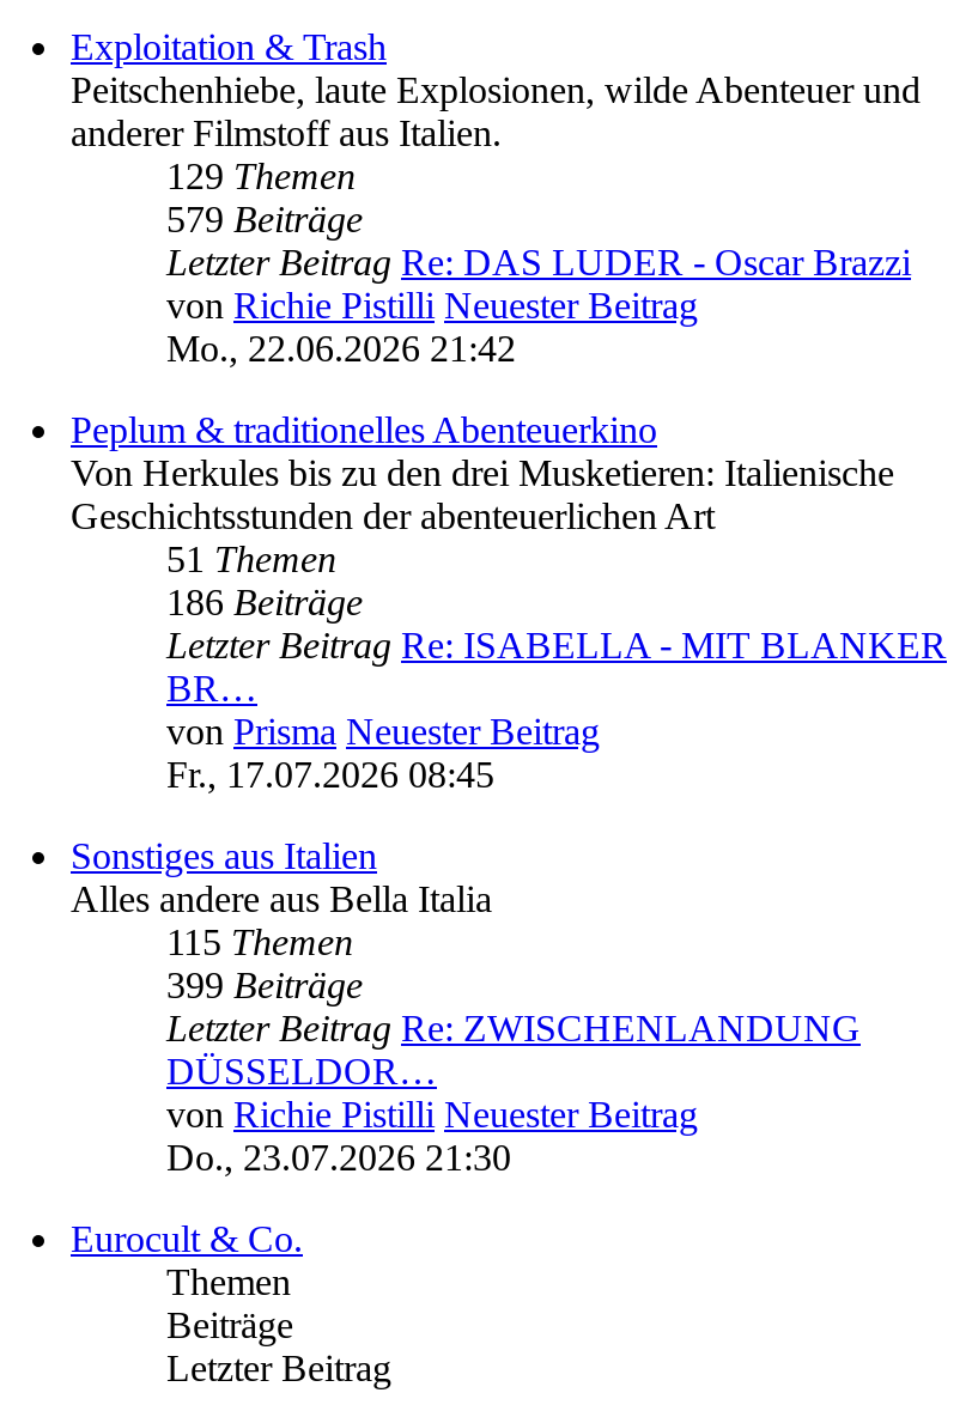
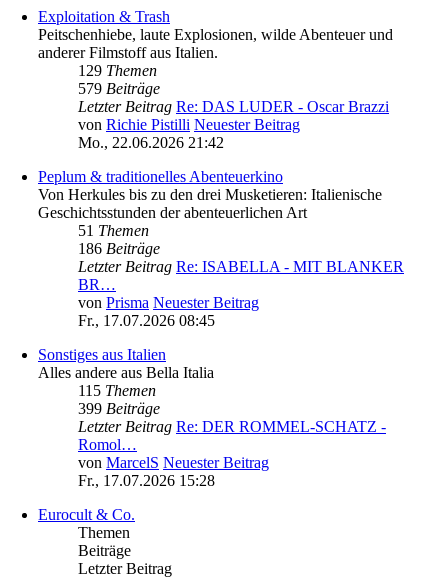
[166,1009,861,1179] Letzter Beitrag Re: ZWISCHENLANDUNG | DÜSSELDOR… | von Richie Pistilli Neuester Beitrag | Do., 23.07.2026 21:30 -> [78,418,386,489] Letzter Beitrag Re: DER ROMMEL-SCHATZ - | Romol… | von MarcelS Neuester Beitrag | Fr., 17.07.2026 15:28

